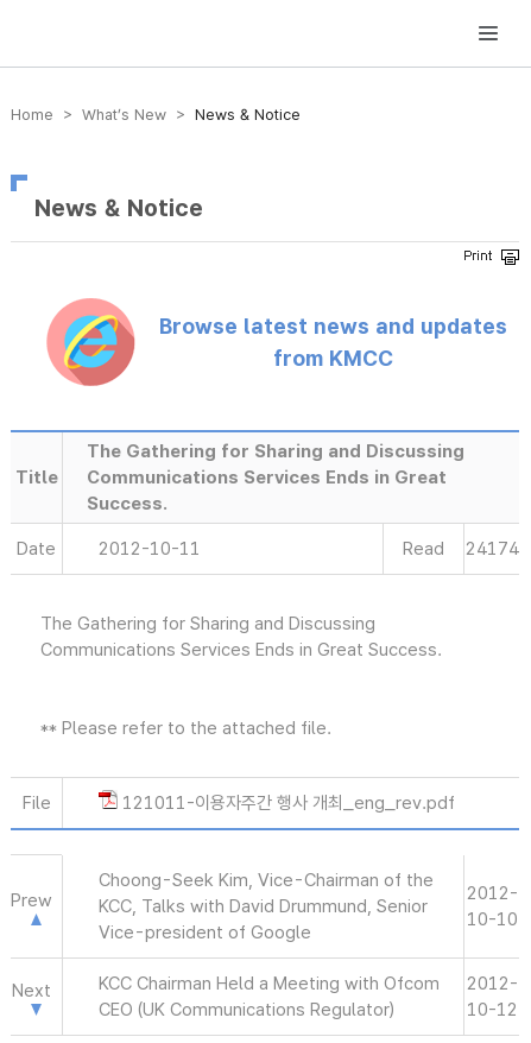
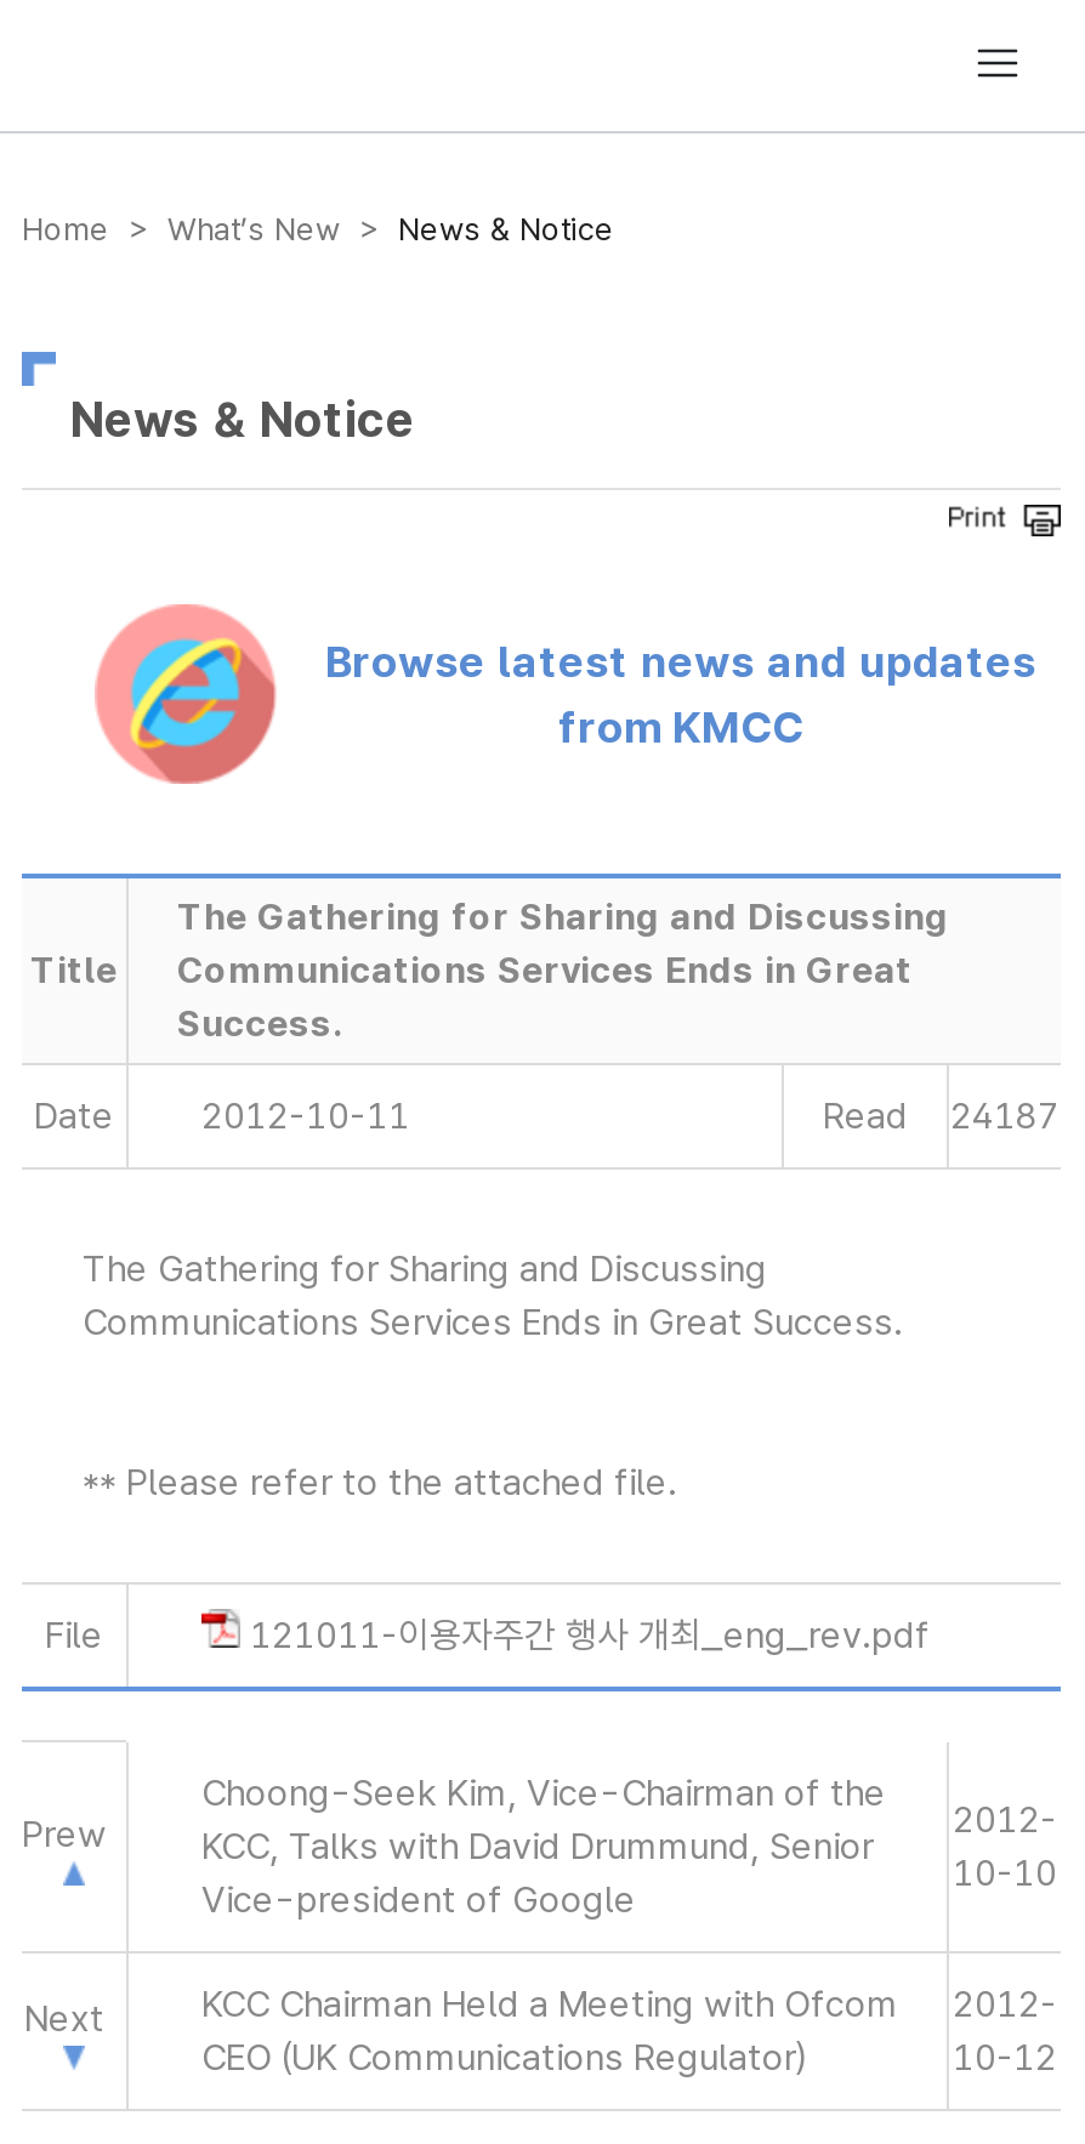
[403,538,519,560] Read 24174 -> [823,1094,1060,1138] Read 24187

